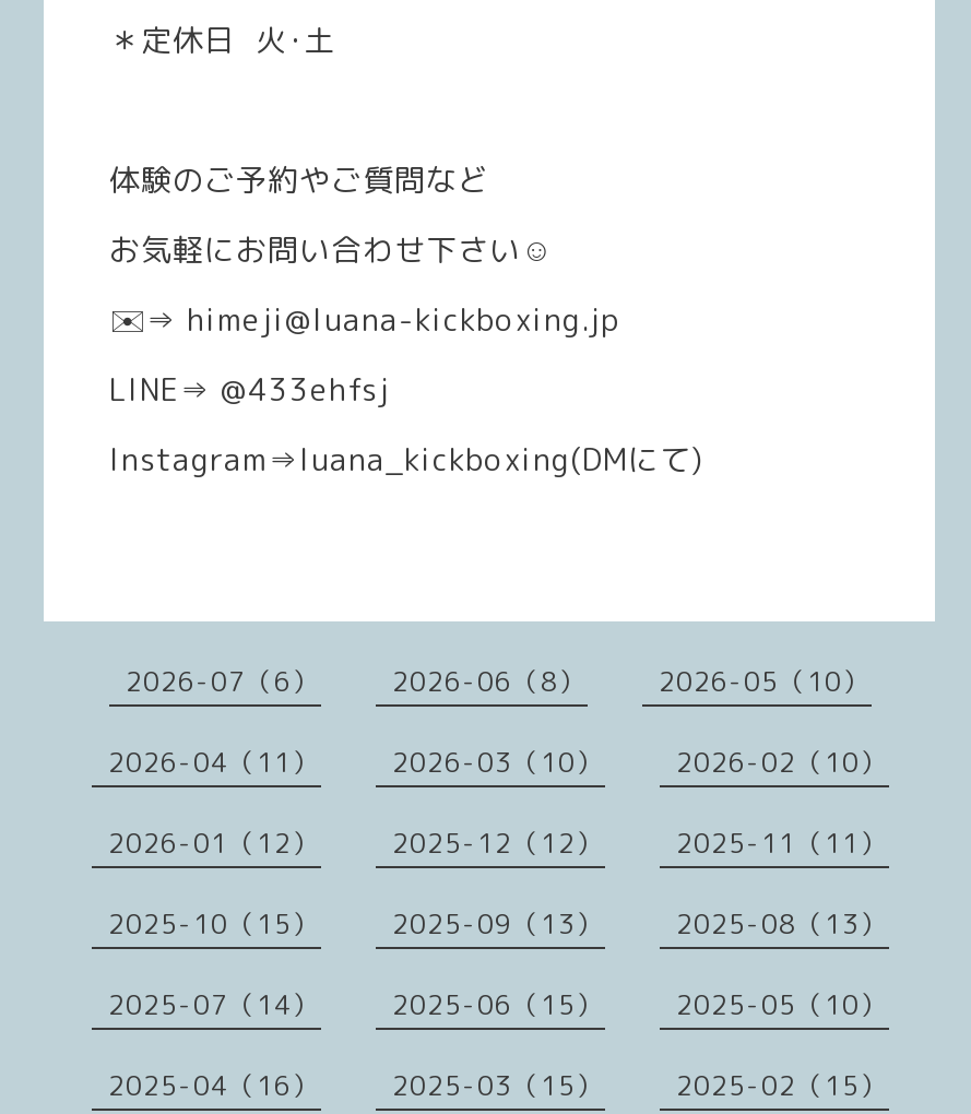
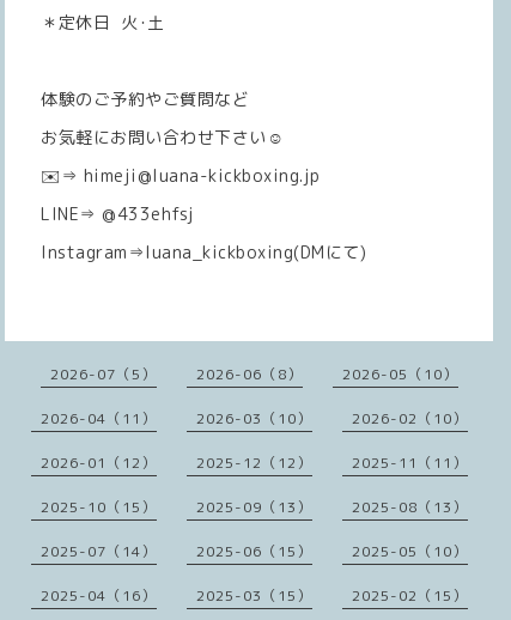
[126,662,871,699] 2026-07（6） 2026-06（8） 2026-05（10） -> [50,363,458,384] 2026-07（5） 2026-06（8） 2026-05（10）

